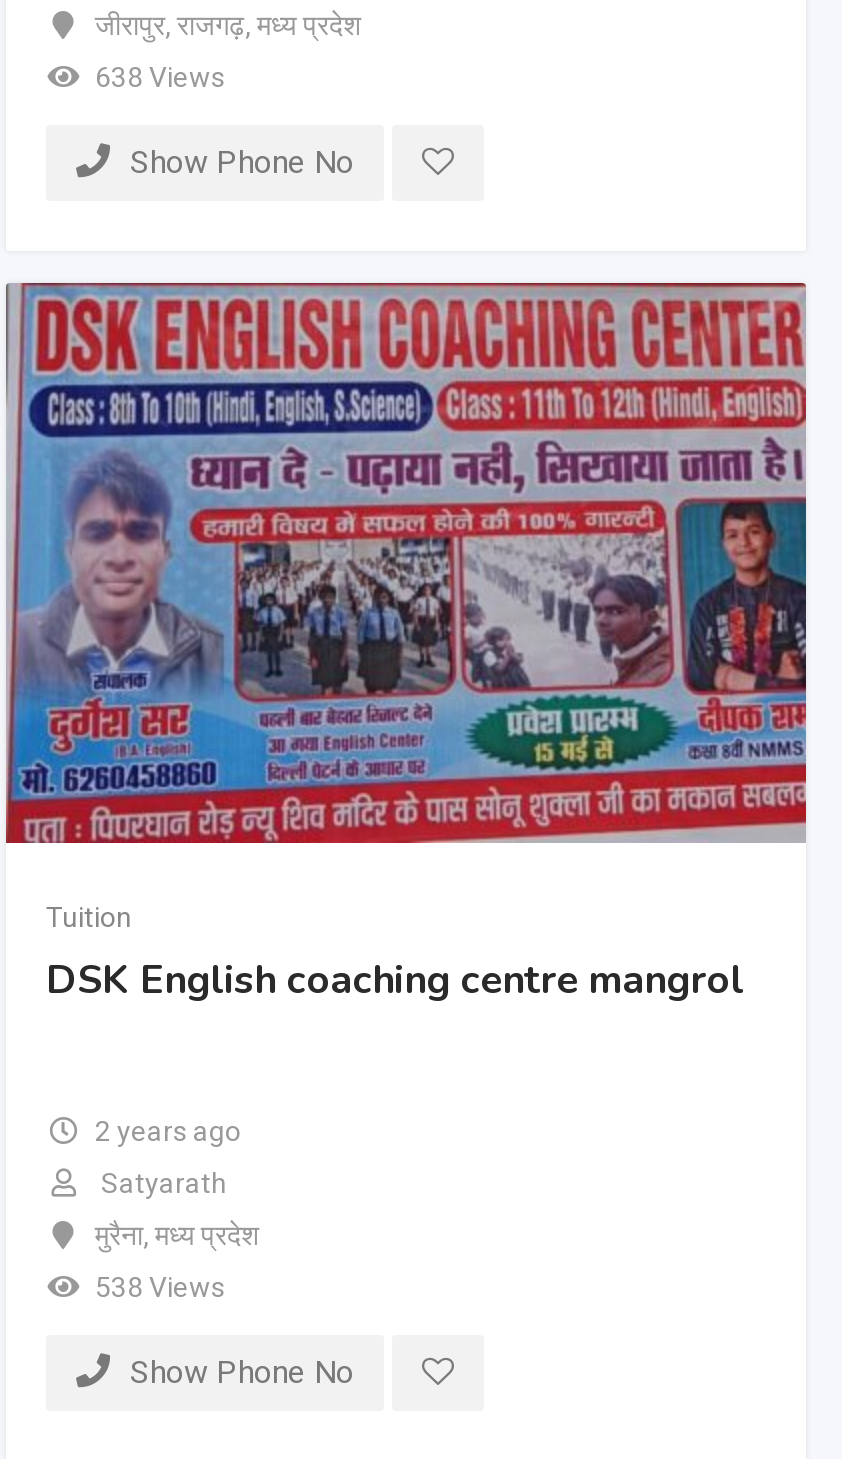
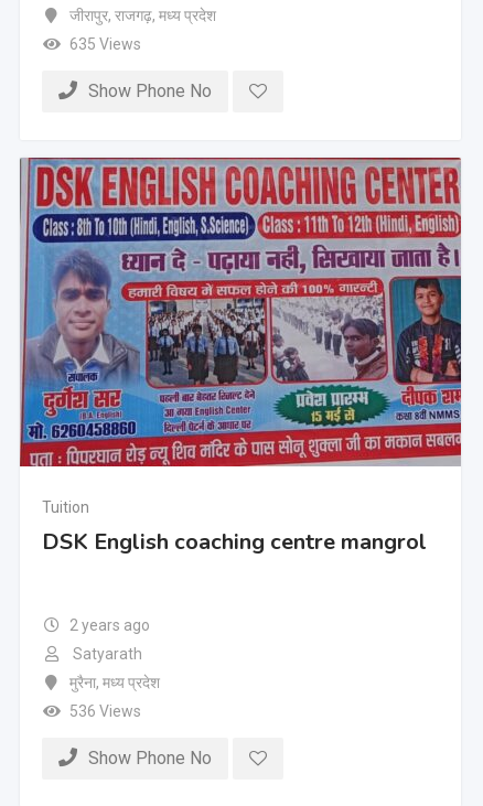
[95,61,225,93] 638 Views -> [69,35,141,53] 635 Views
[95,1271,225,1303] 538 Views -> [69,702,141,720] 536 Views

